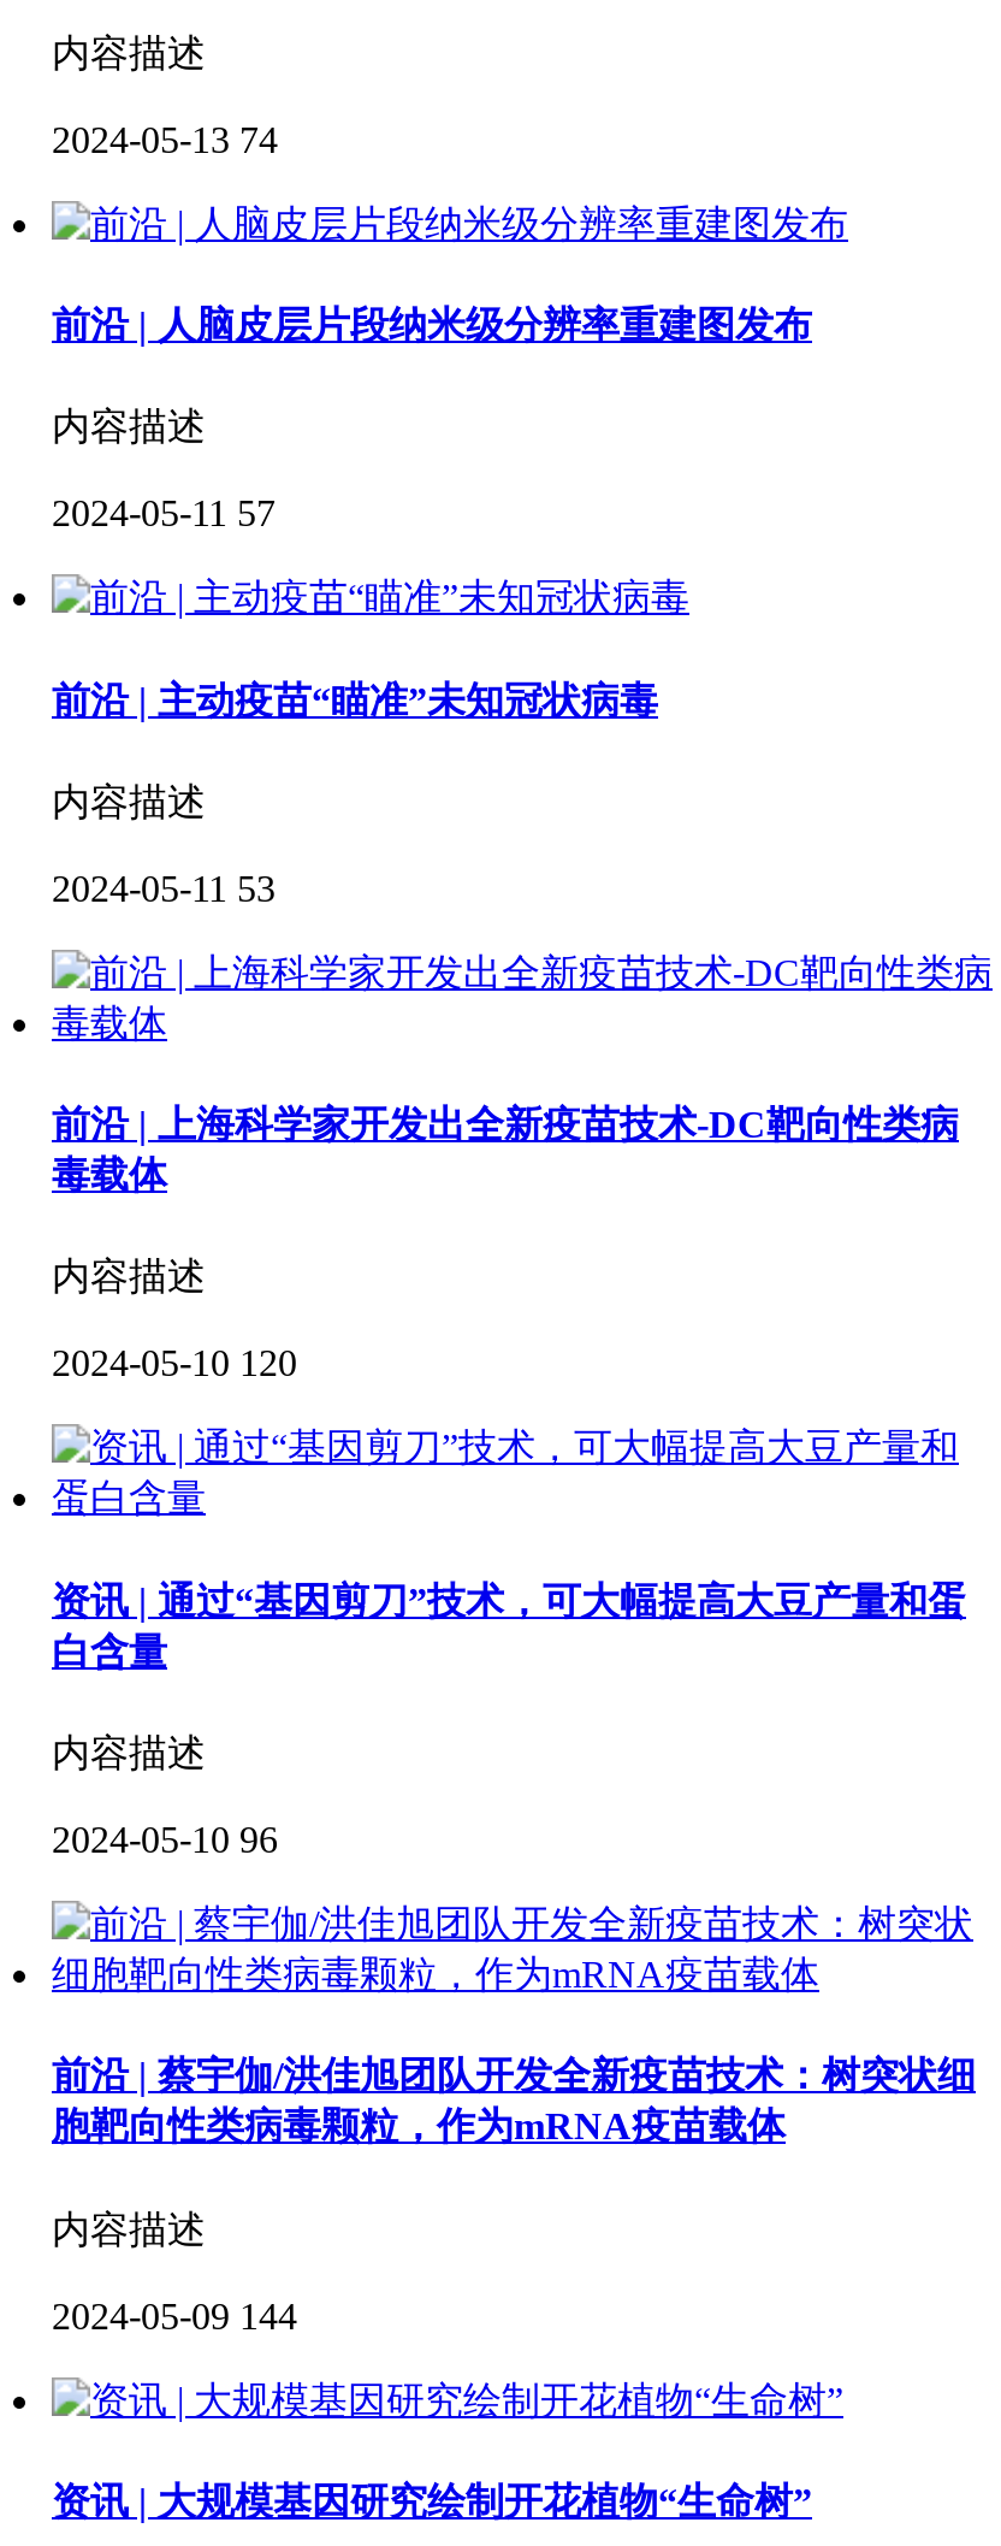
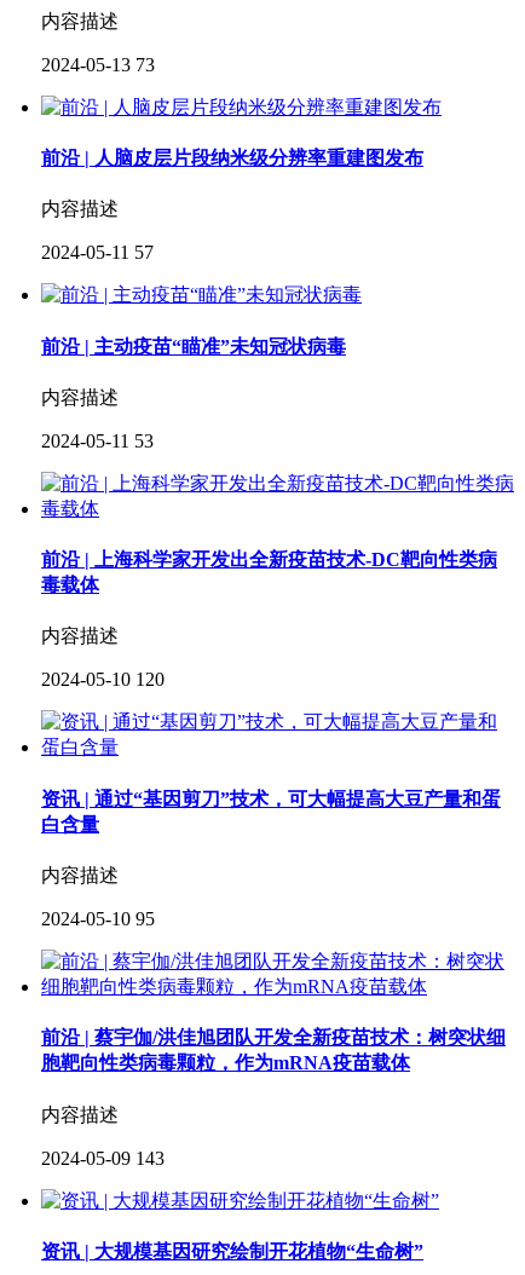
[52,119,278,160] 2024-05-13 74 -> [41,54,155,75] 2024-05-13 73
[52,1819,278,1860] 2024-05-10 96 -> [41,908,155,929] 2024-05-10 95
[52,2294,297,2335] 2024-05-09 144 -> [41,1147,165,1168] 2024-05-09 143

